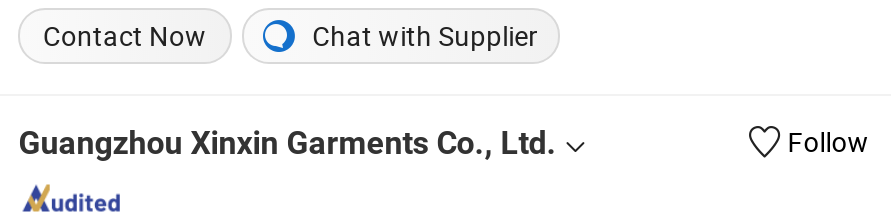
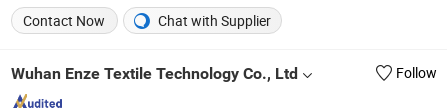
[19,124,557,162] Guangzhou Xinxin Garments Co., Ltd. -> [11,64,298,83] Wuhan Enze Textile Technology Co., Ltd

